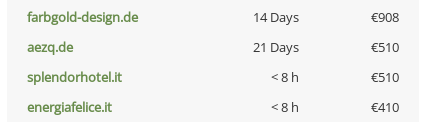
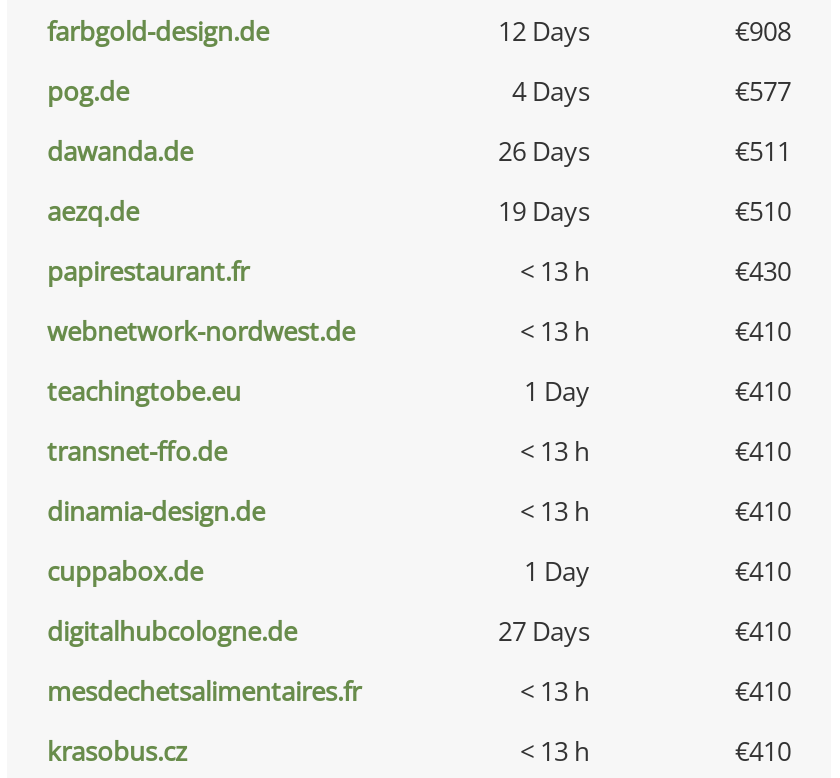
[252,8,298,26] 14 Days -> [498,13,590,49] 12 Days
none -> [47,73,791,169] pog.de | 4 Days | €577 | dawanda.de | 26 Days | €511
[252,38,298,56] 21 Days -> [498,193,590,229] 19 Days
[27,68,399,116] splendorhotel.it | < 8 h | €510 | energiafelice.it | < 8 h -> [47,253,791,769] papirestaurant.fr | < 13 h | €430 | webnetwork-nordwest.de | < 13 h | €410 | teachingtobe.eu | 1 Day | €410 | transnet-ffo.de | < 13 h | €410 | dinamia-design.de | < 13 h | €410 | cuppabox.de | 1 Day | €410 | digitalhubcologne.de | 27 Days | €410 | mesdechetsalimentaires.fr | < 13 h | €410 | krasobus.cz | < 13 h

